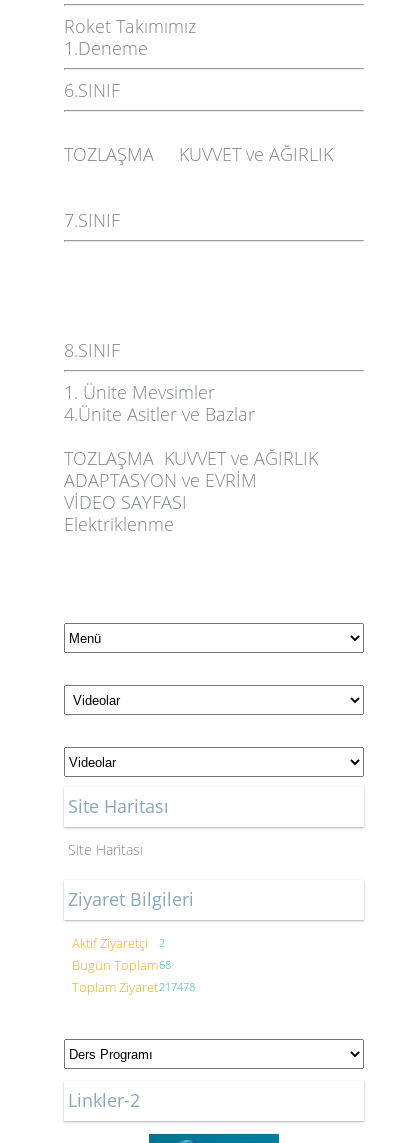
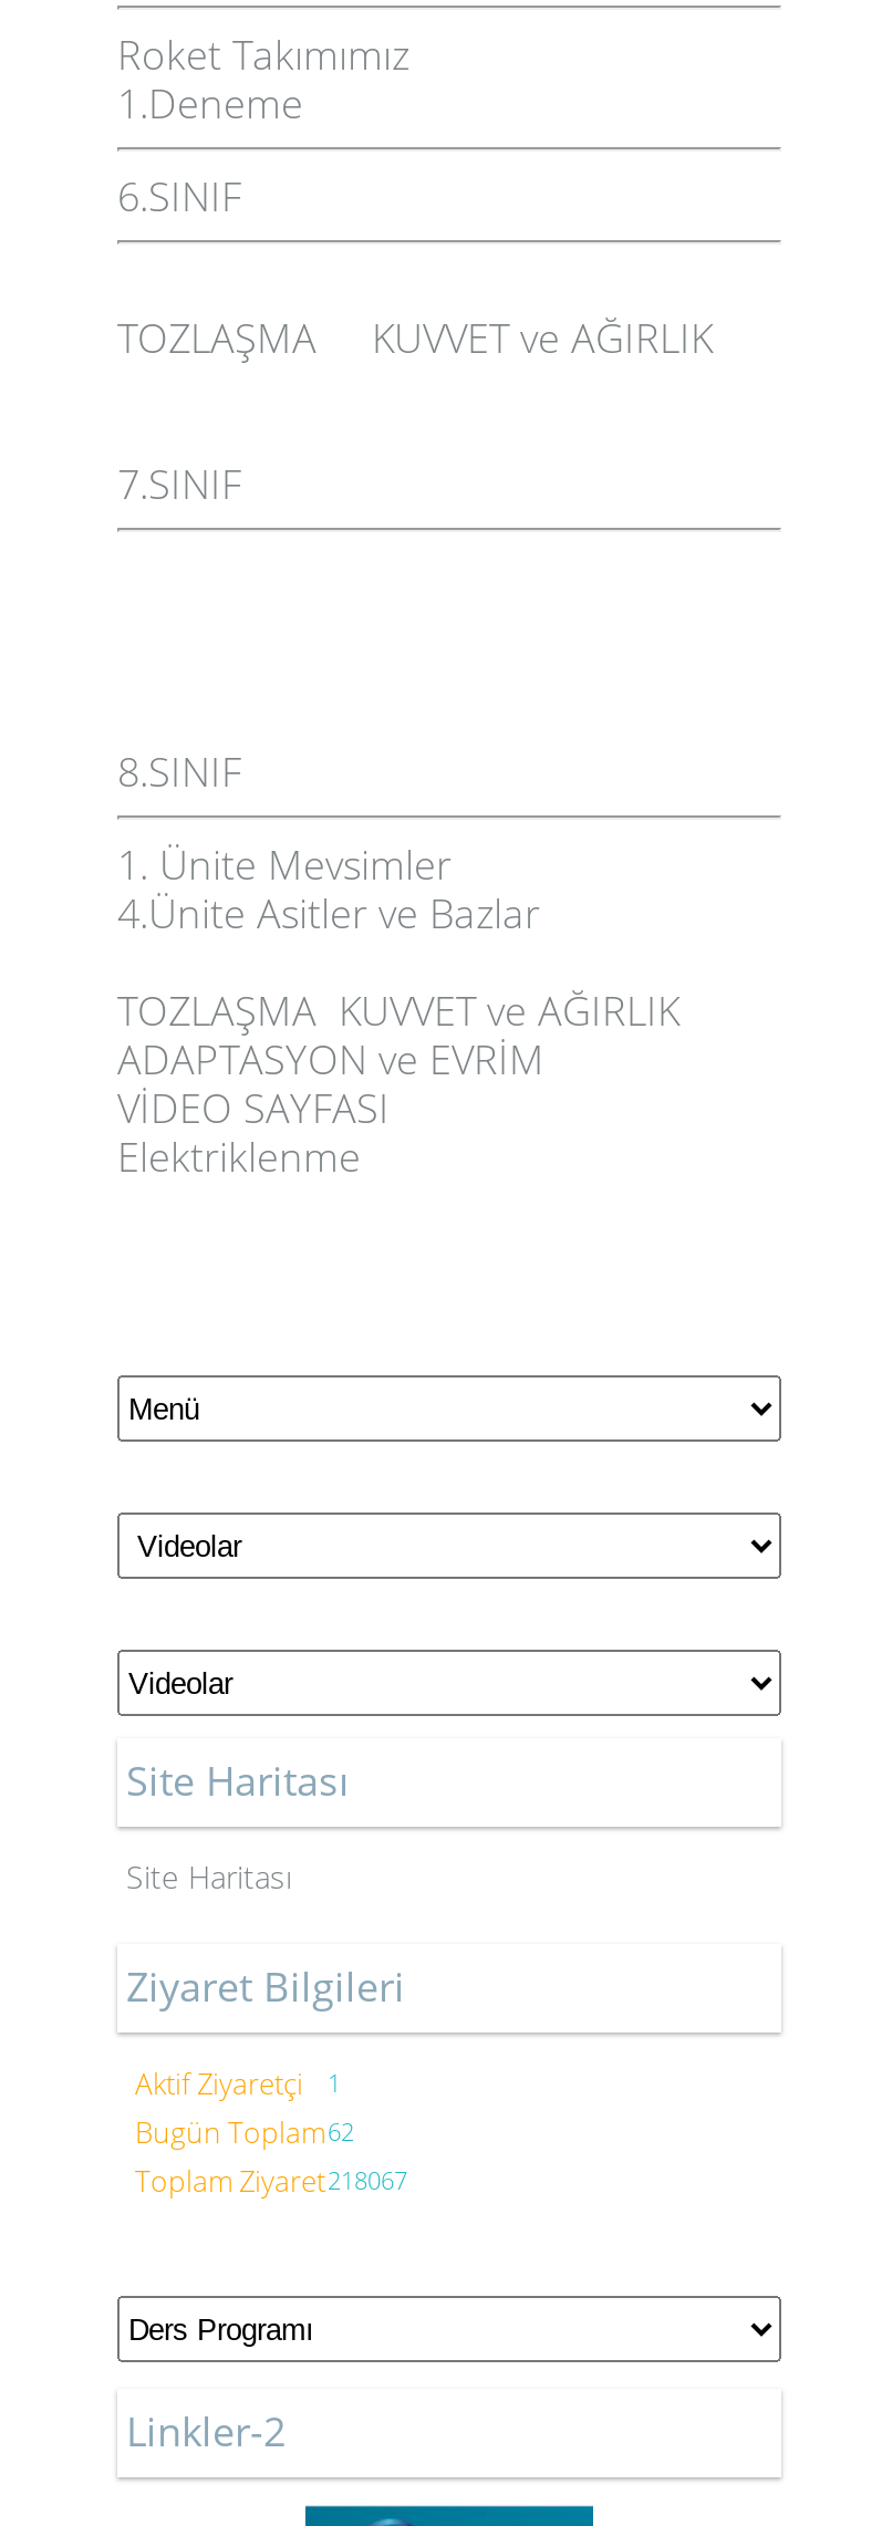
[72,934,165,952] Aktif Ziyaretçi 2 -> [135,2064,341,2104] Aktif Ziyaretçi 1
[72,956,171,974] Bugün Toplam68 -> [135,2112,354,2152] Bugün Toplam62
[72,978,195,996] Toplam Ziyaret217478 -> [135,2161,407,2201] Toplam Ziyaret218067

